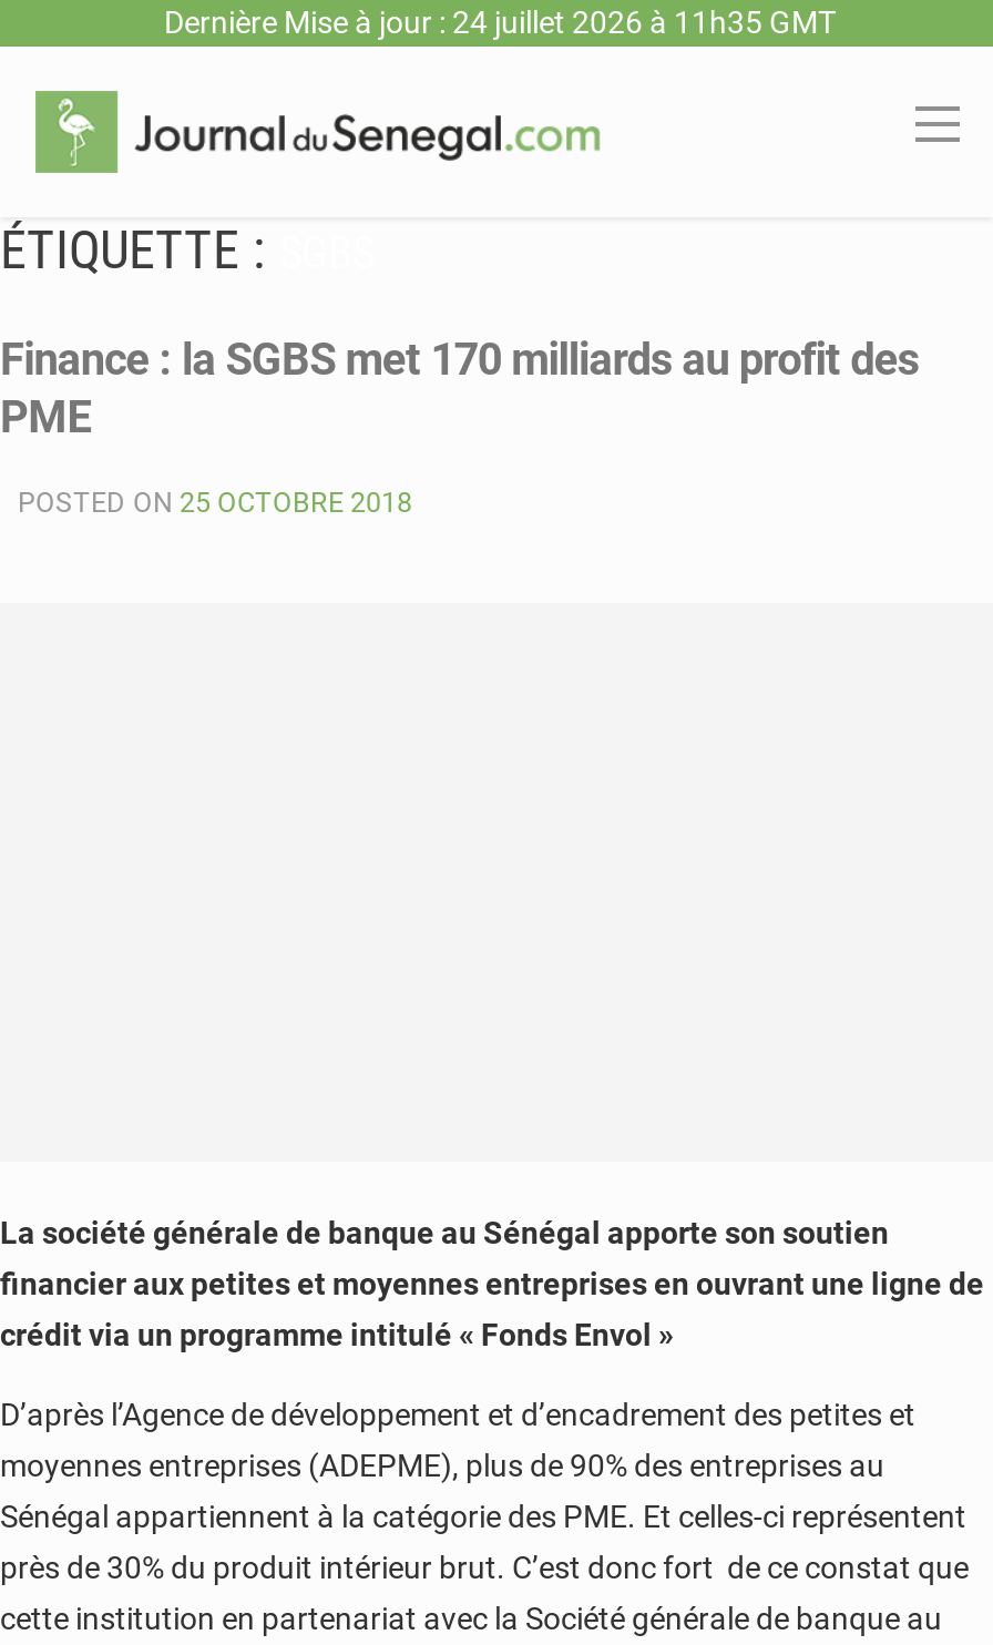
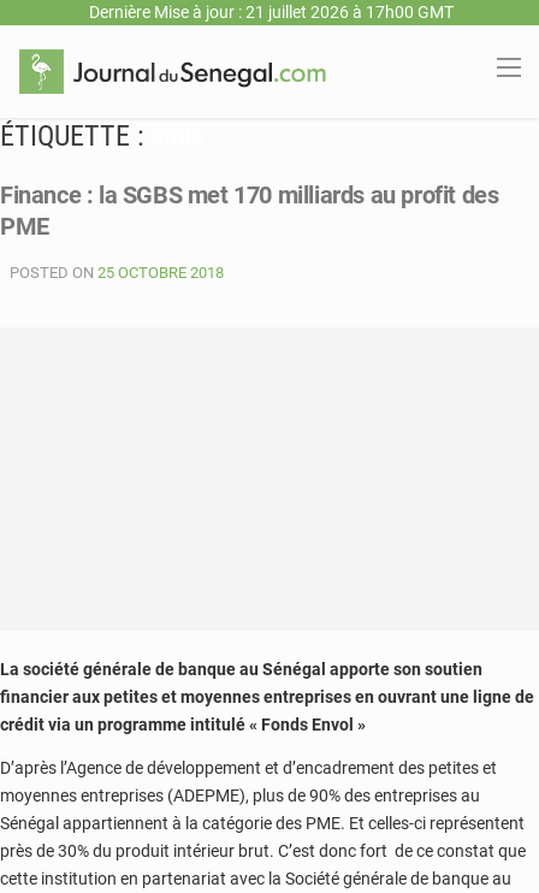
[157,4,836,40] Dernière Mise à jour : 24 juillet 2026 à 11h35 GMT -> [85,2,454,22] Dernière Mise à jour : 21 juillet 2026 à 17h00 GMT

